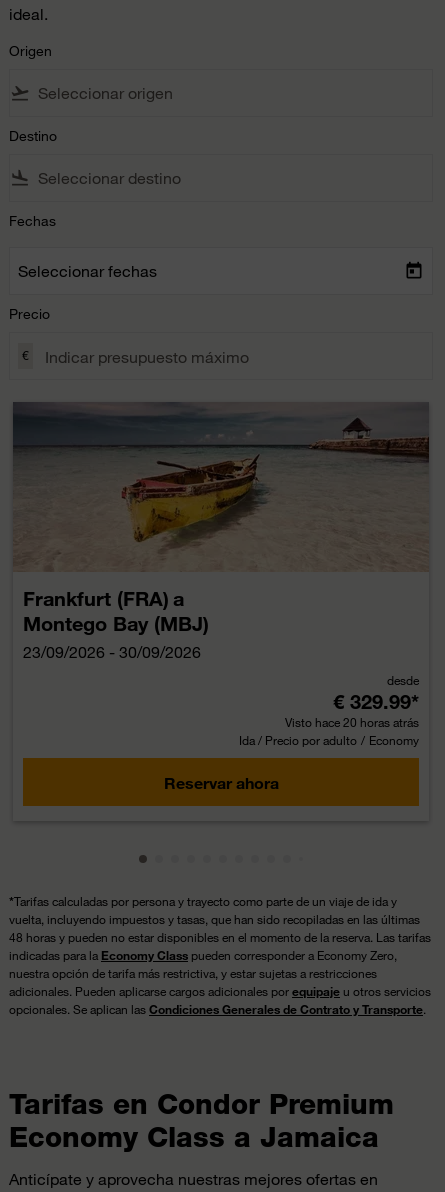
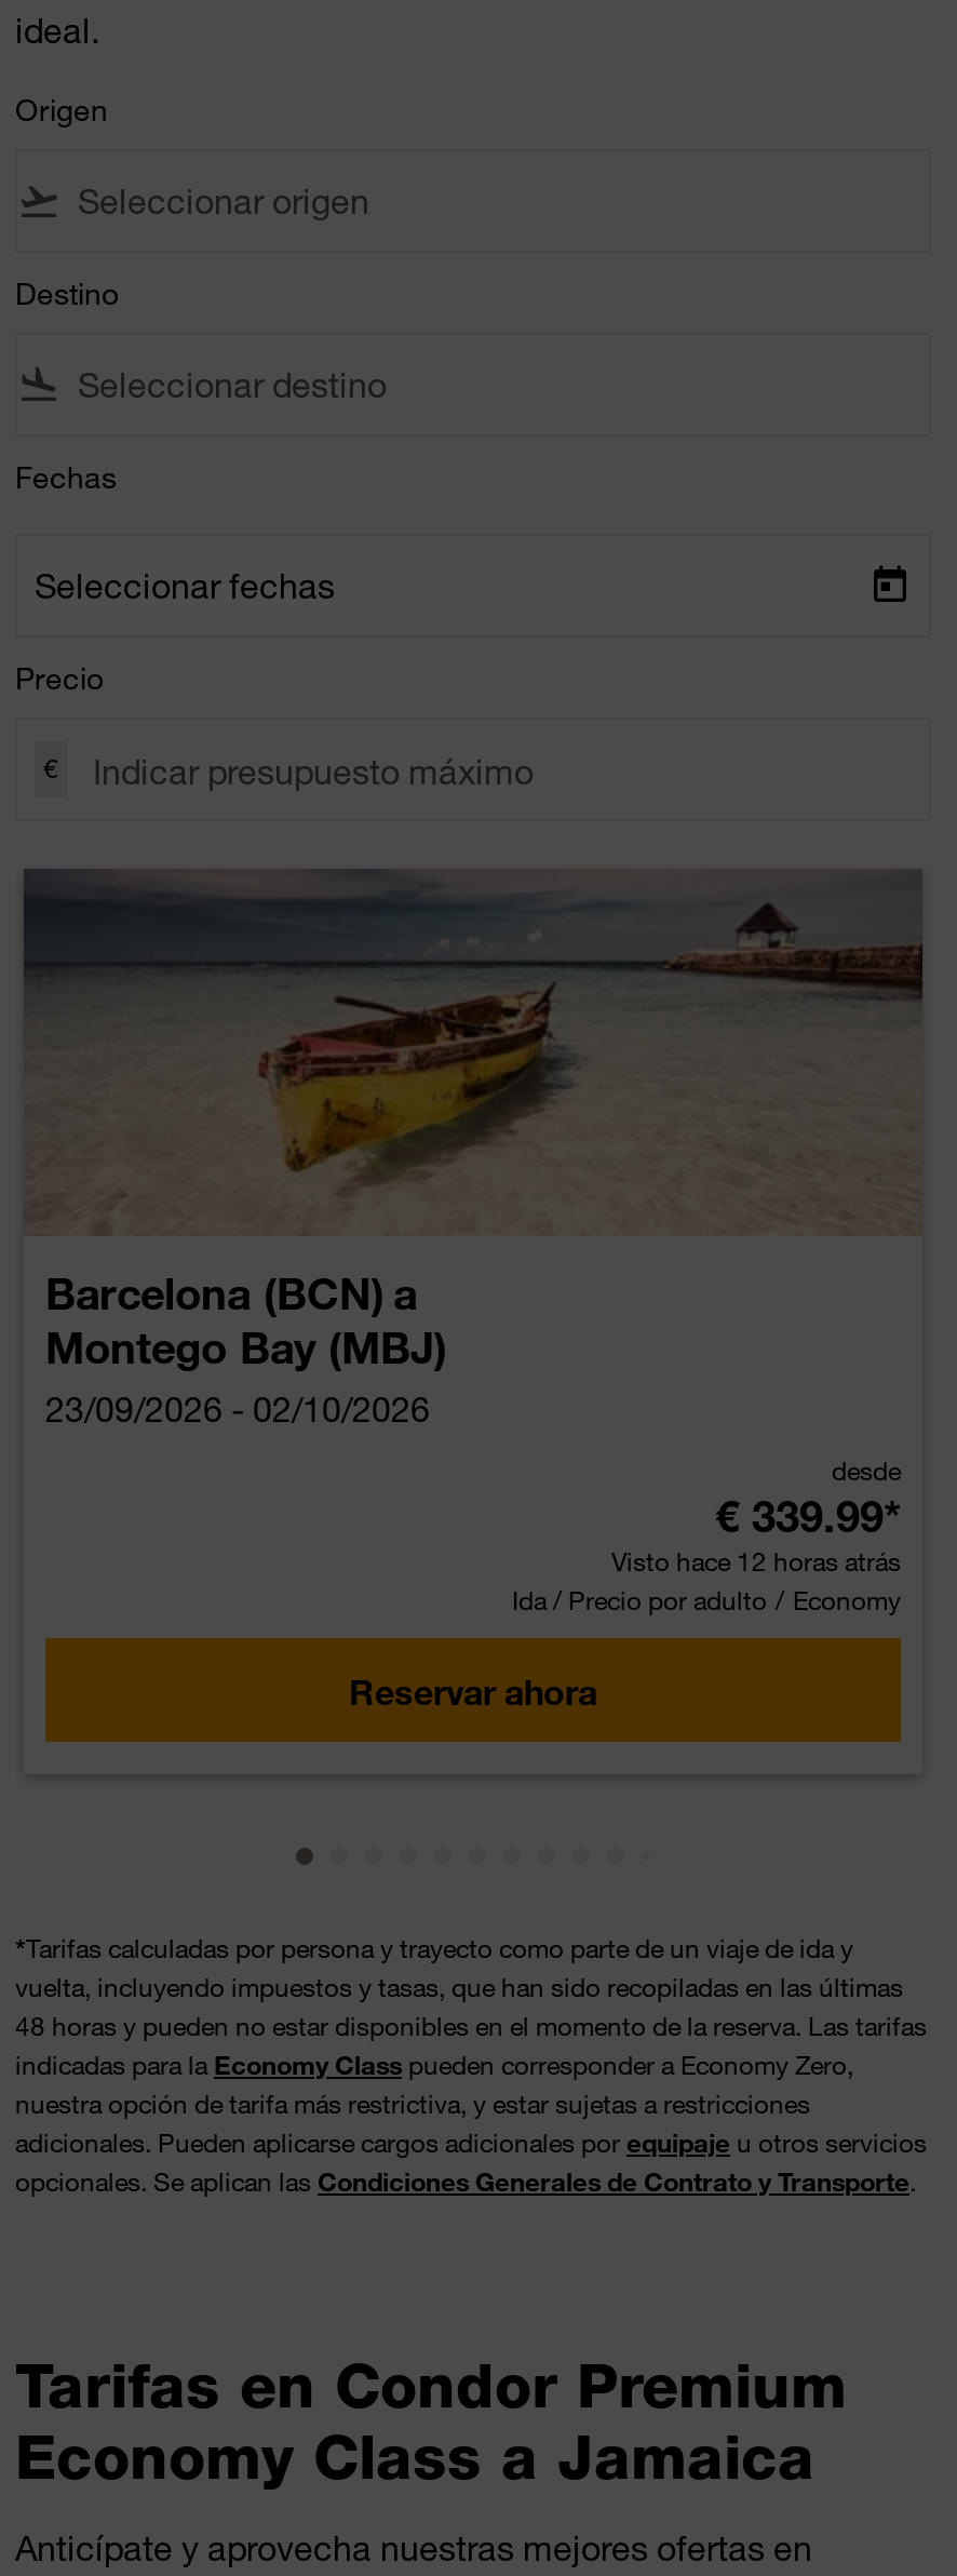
[23,587,184,610] Frankfurt (FRA) a -> [45,1269,417,1318] Barcelona (BCN) a
[23,642,201,661] 23/09/2026 - 30/09/2026 -> [45,1387,430,1428] 23/09/2026 - 02/10/2026
[333,690,419,713] € 329.99* -> [715,1491,901,1541] € 339.99*
[285,715,419,730] Visto hace 20 horas atrás -> [611,1545,901,1578] Visto hace 12 horas atrás

